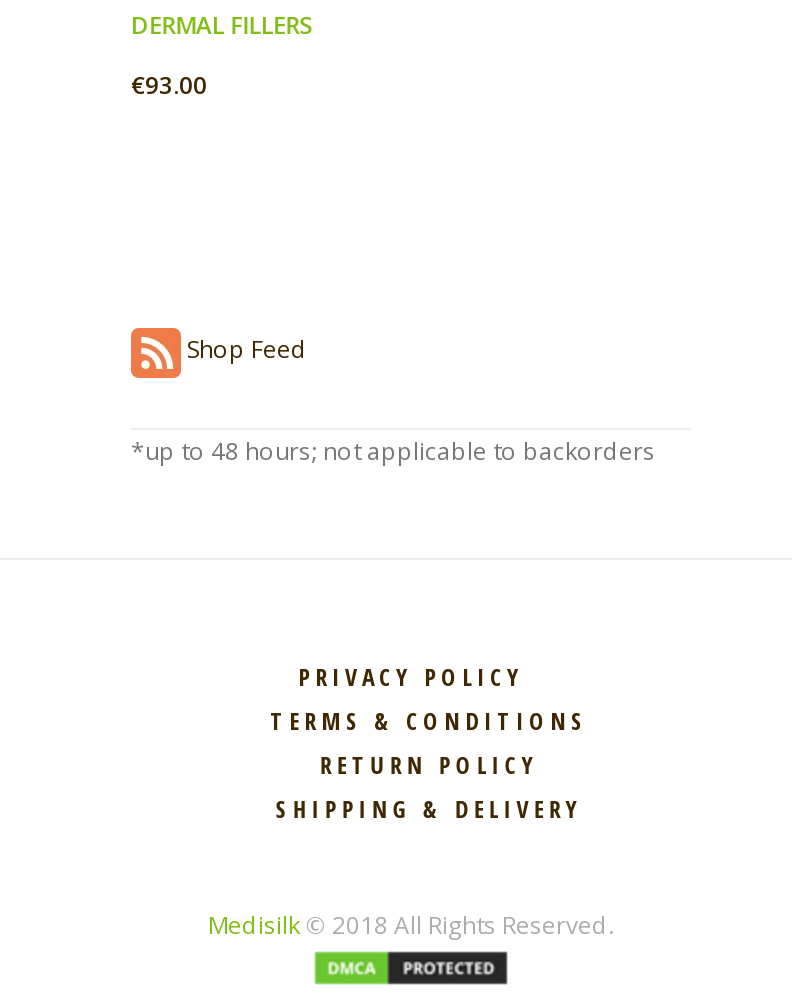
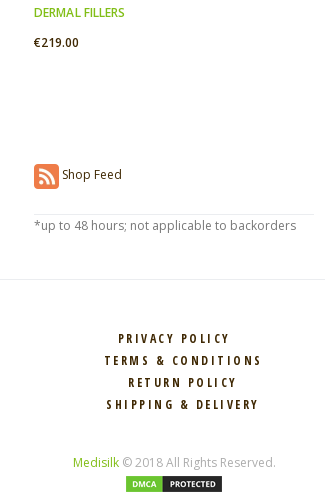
[131,68,207,102] €93.00 -> [34,34,79,51] €219.00

